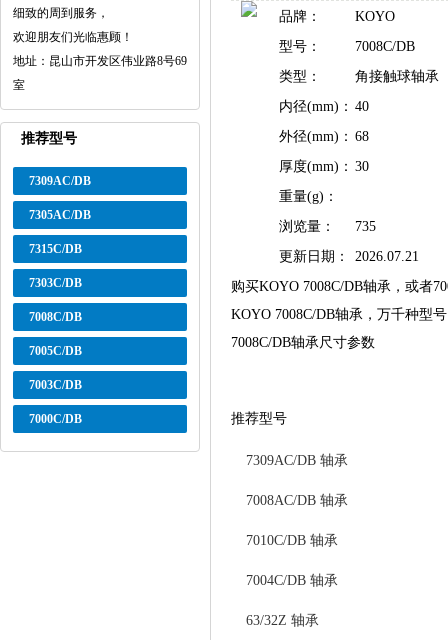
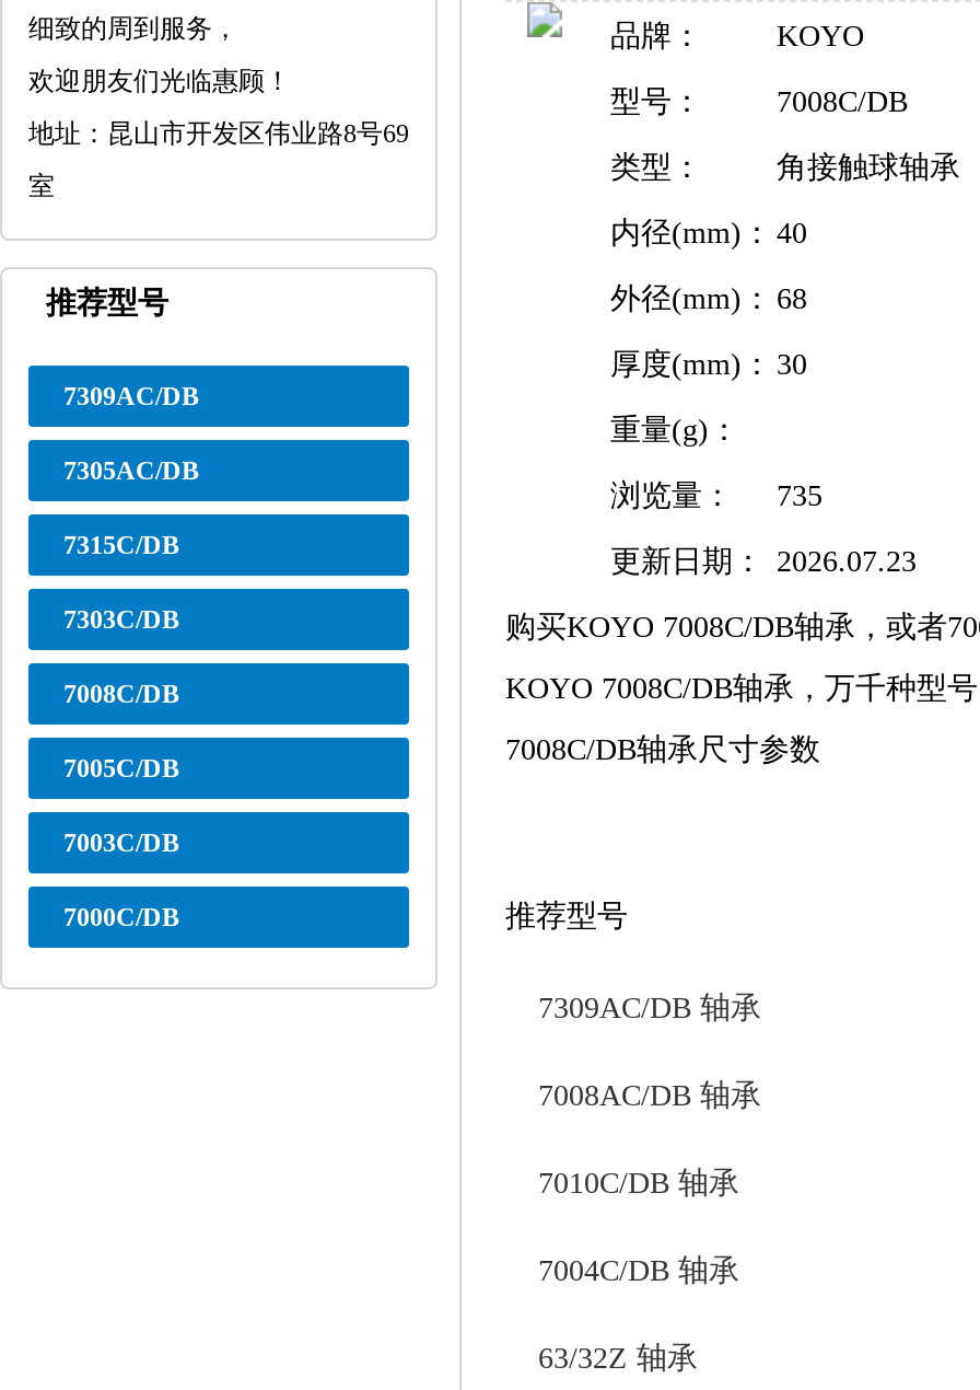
[279,249,419,264] 更新日期： 2026.07.21 -> [610,545,917,578] 更新日期： 2026.07.23

